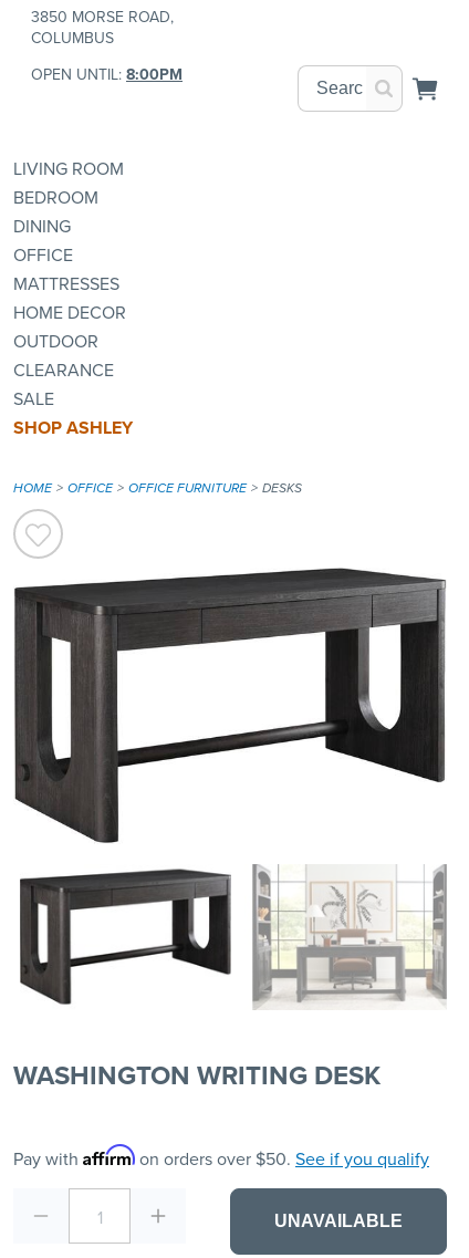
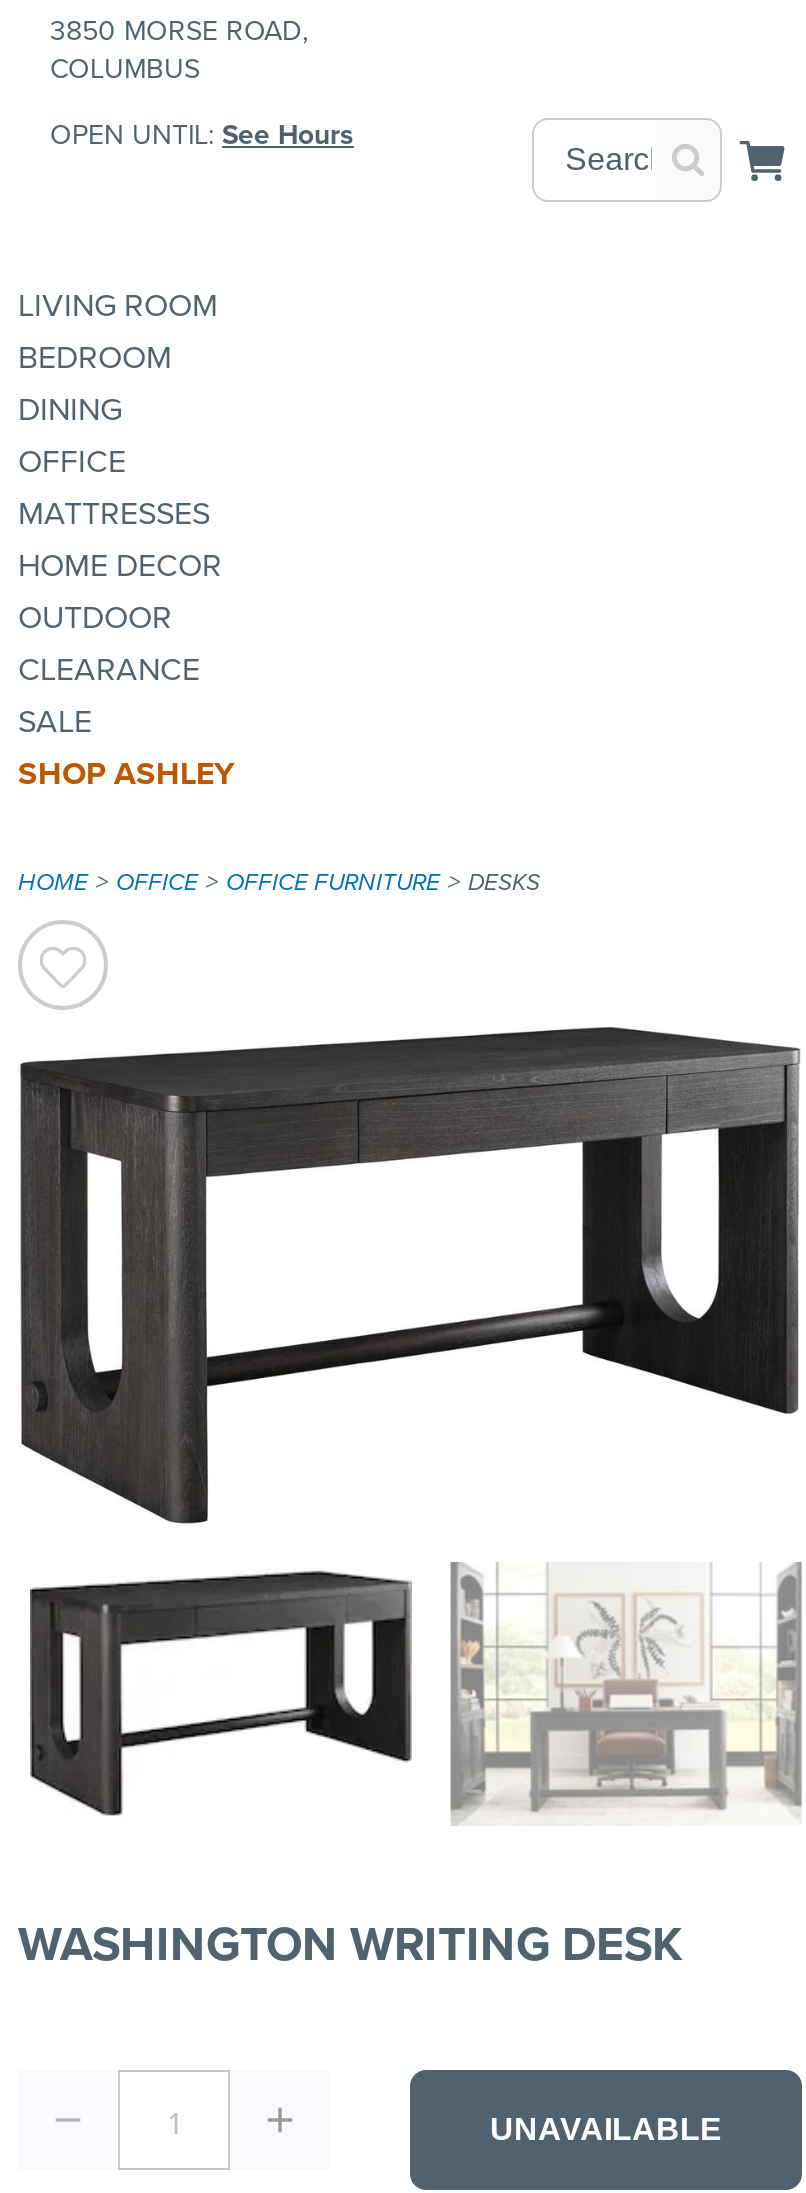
[31,63,183,85] OPEN UNTIL: 8:00PM -> [50,114,354,154] OPEN UNTIL: See Hours
[13,1144,429,1171] Pay with Affirm on orders over $50. See if you qualify -> none

